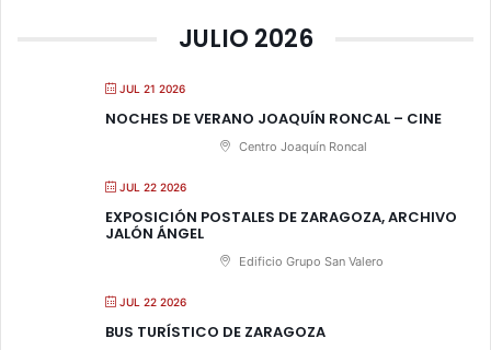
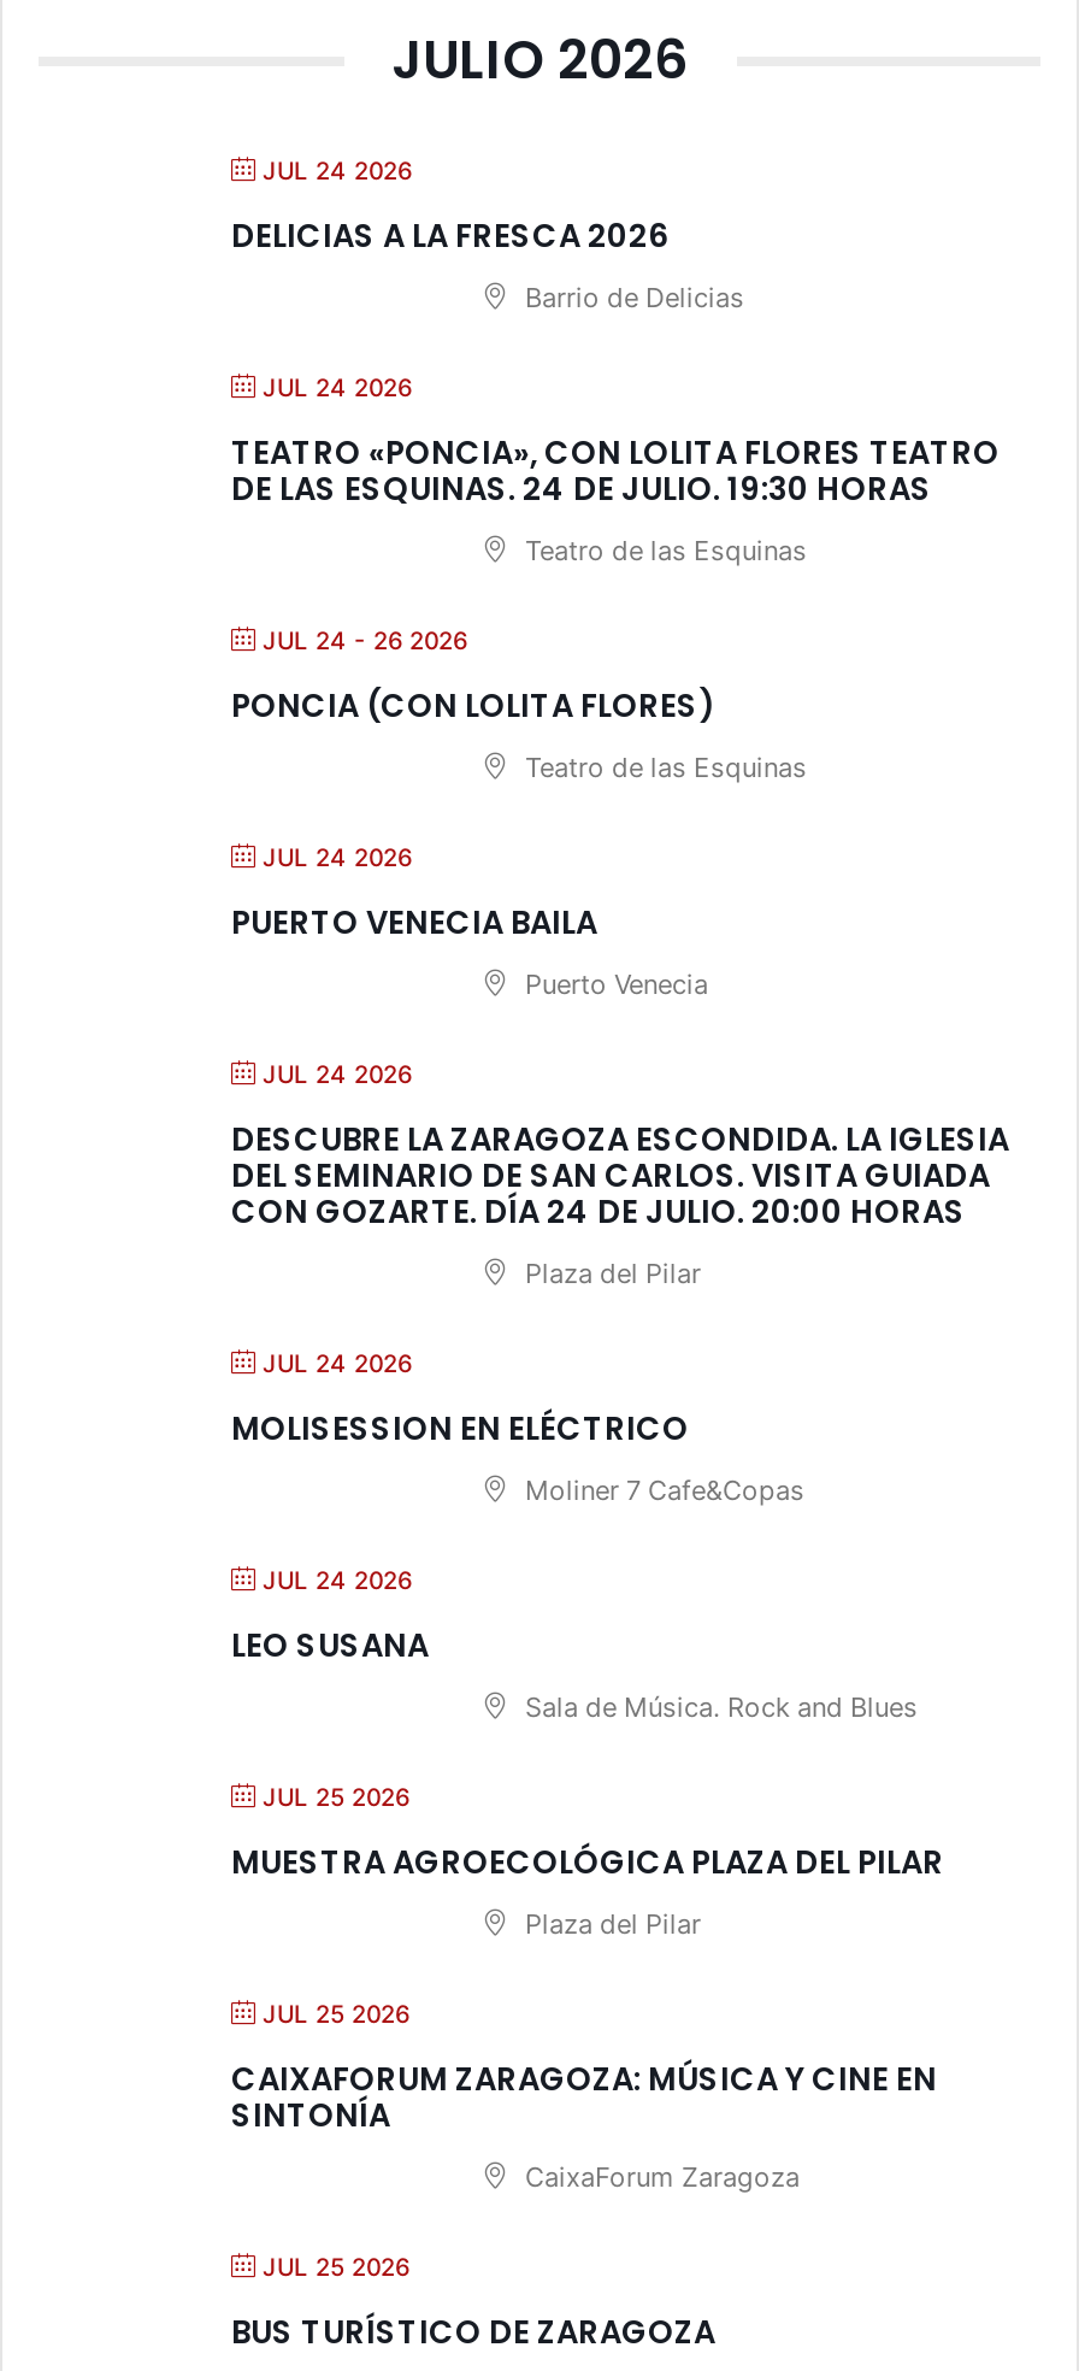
[105,82,457,309] JUL 21 2026 | NOCHES DE VERANO JOAQUÍN RONCAL – CINE | Centro Joaquín Roncal | JUL 22 2026 | EXPOSICIÓN POSTALES DE ZARAGOZA, ARCHIVO | JALÓN ÁNGEL | Edificio Grupo San Valero | JUL 22 2026 -> [231,156,1009,2281] JUL 24 2026 | DELICIAS A LA FRESCA 2026 | Barrio de Delicias | JUL 24 2026 | TEATRO «PONCIA», CON LOLITA FLORES TEATRO | DE LAS ESQUINAS. 24 DE JULIO. 19:30 HORAS | Teatro de las Esquinas | JUL 24 - 26 2026 | PONCIA (CON LOLITA FLORES) | Teatro de las Esquinas | JUL 24 2026 | PUERTO VENECIA BAILA | Puerto Venecia | JUL 24 2026 | DESCUBRE LA ZARAGOZA ESCONDIDA. LA IGLESIA | DEL SEMINARIO DE SAN CARLOS. VISITA GUIADA | CON GOZARTE. DÍA 24 DE JULIO. 20:00 HORAS | Plaza del Pilar | JUL 24 2026 | MOLISESSION EN ELÉCTRICO | Moliner 7 Cafe&Copas | JUL 24 2026 | LEO SUSANA | Sala de Música. Rock and Blues | JUL 25 2026 | MUESTRA AGROECOLÓGICA PLAZA DEL PILAR | Plaza del Pilar | JUL 25 2026 | CAIXAFORUM ZARAGOZA: MÚSICA Y CINE EN | SINTONÍA | CaixaForum Zaragoza | JUL 25 2026

